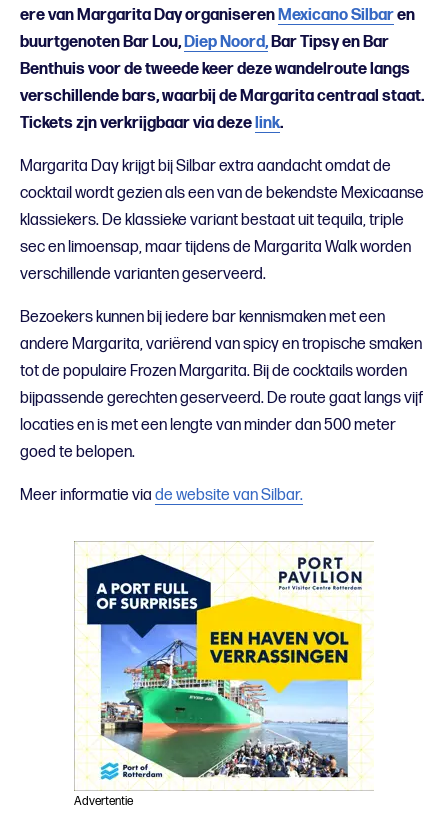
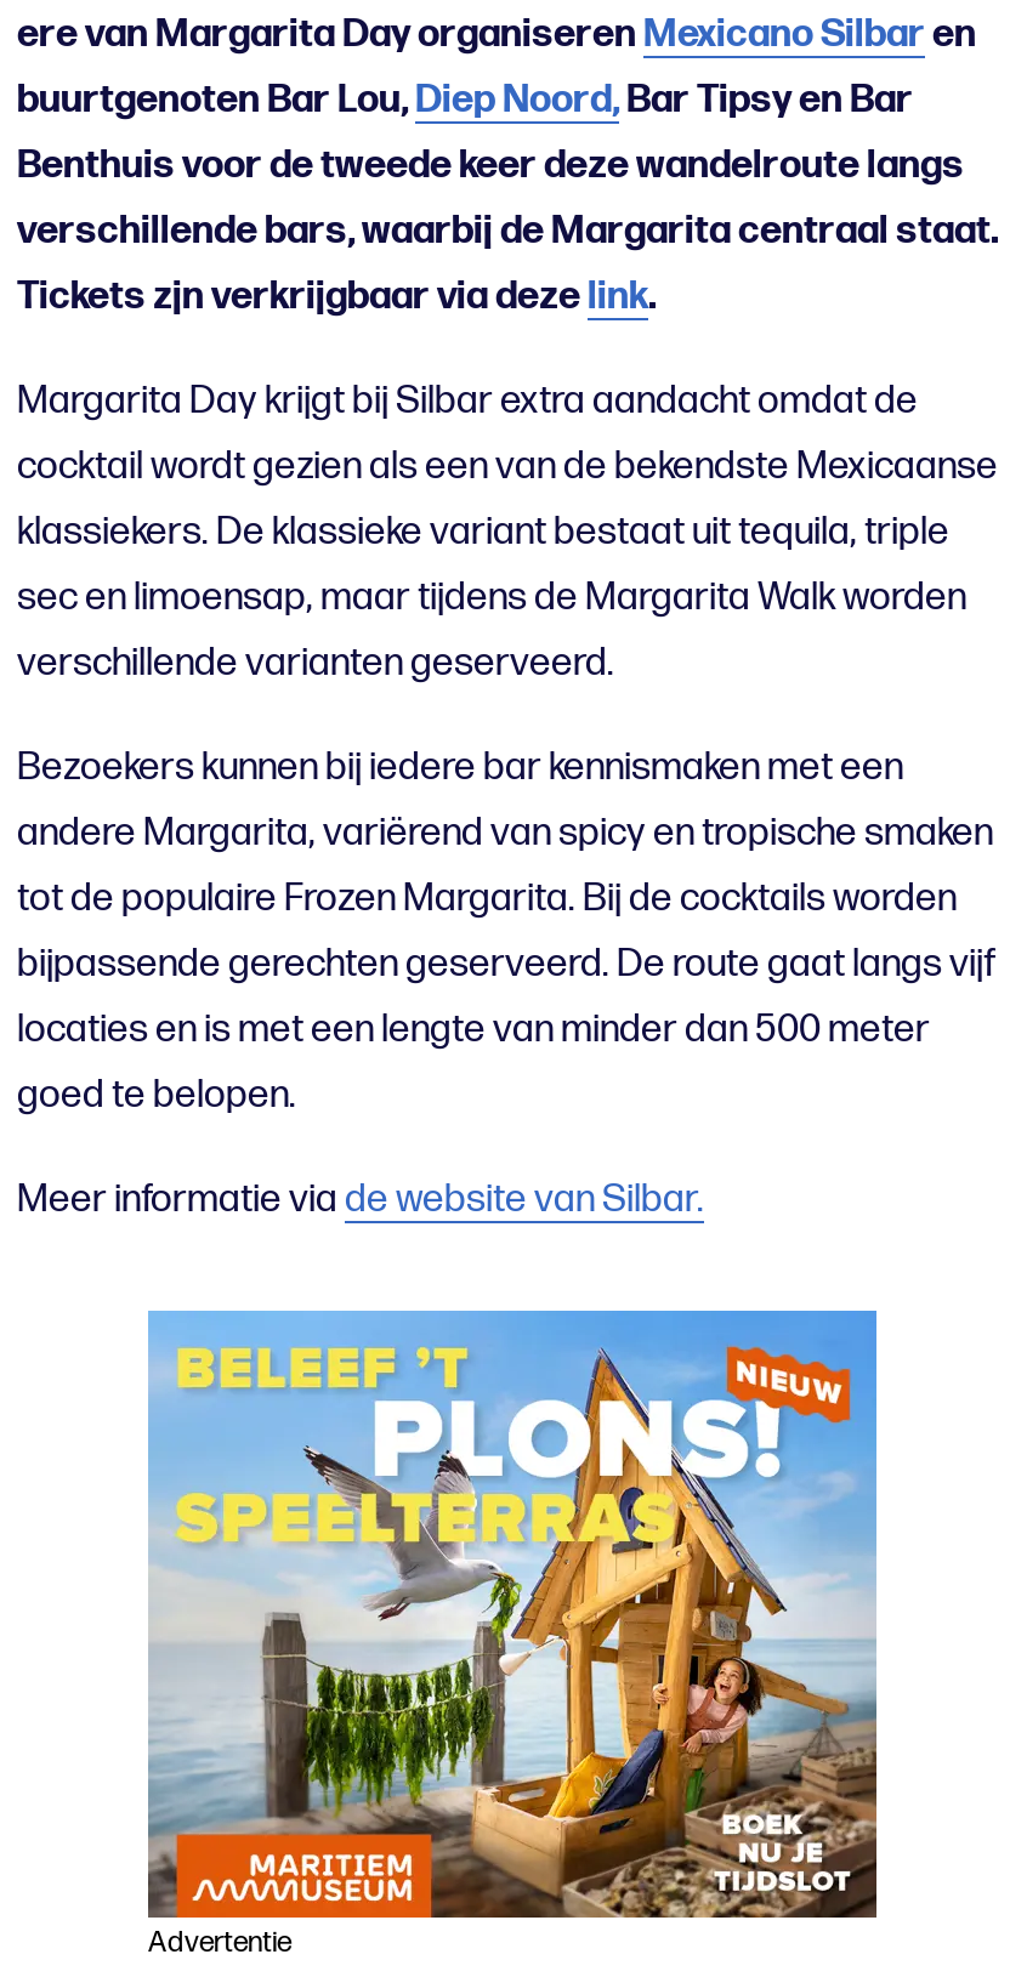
[74,541,374,791] [image] -> [146,1308,879,1920] [image]

